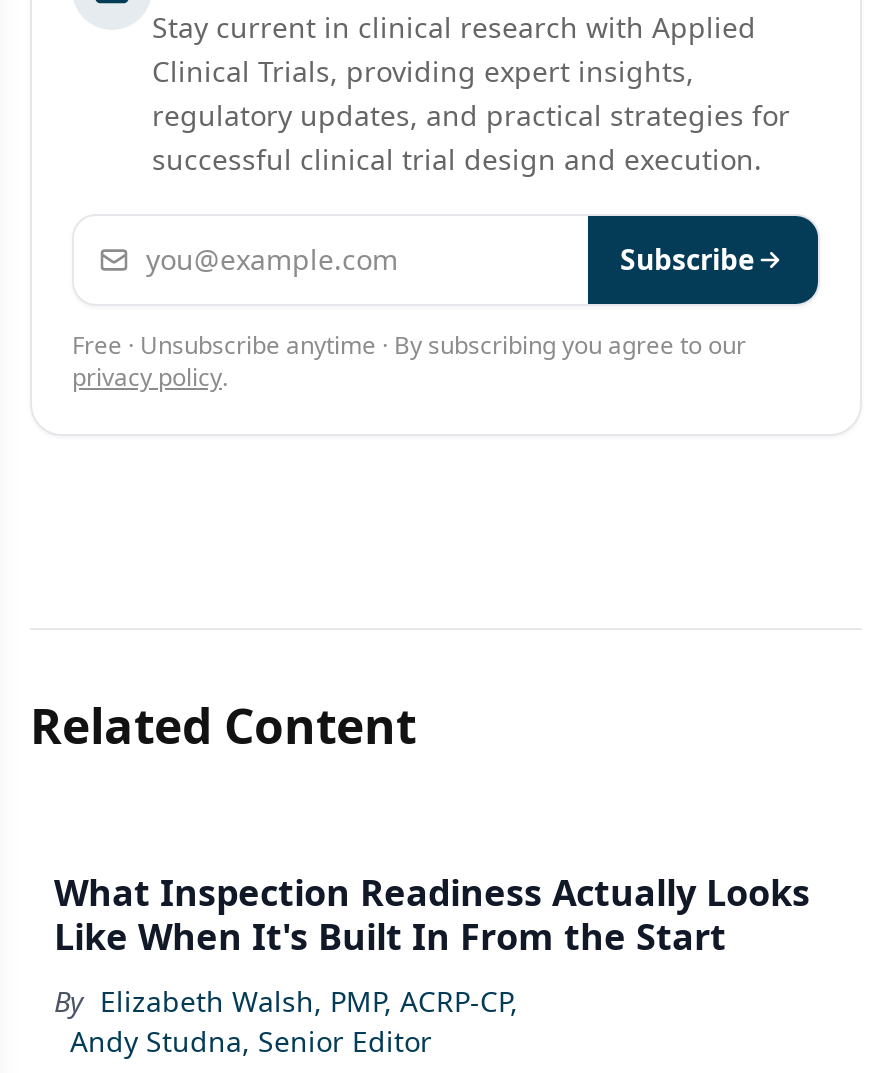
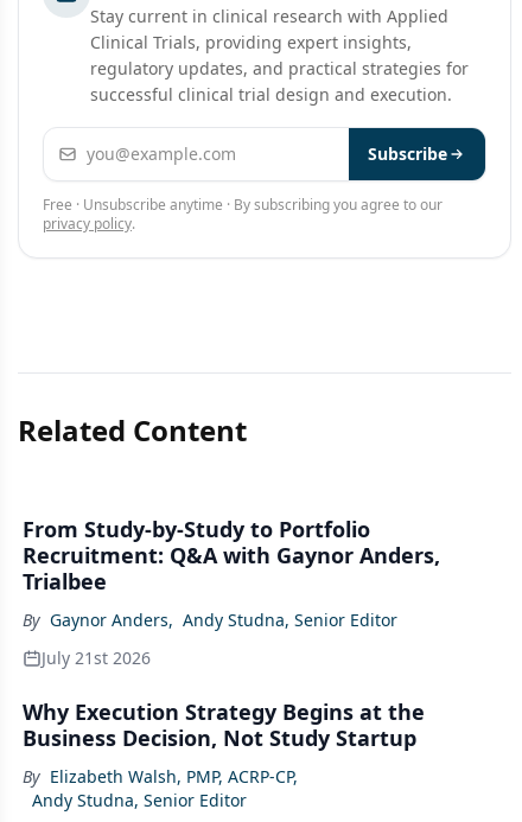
[54,868,810,960] What Inspection Readiness Actually Looks | Like When It's Built In From the Start -> [23,515,440,752] From Study-by-Study to Portfolio | Recruitment: Q&A with Gaynor Anders, | Trialbee | By Gaynor Anders, Andy Studna, Senior Editor | July 21st 2026 | Why Execution Strategy Begins at the | Business Decision, Not Study Startup

